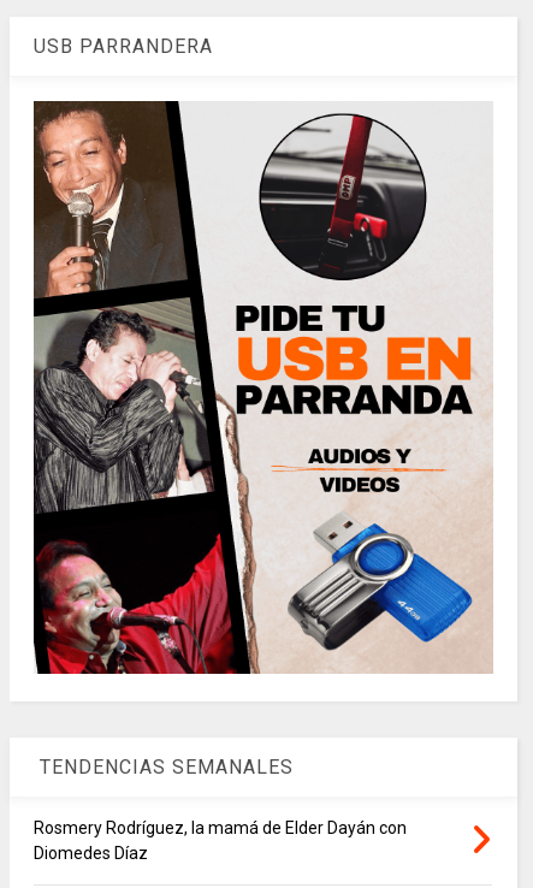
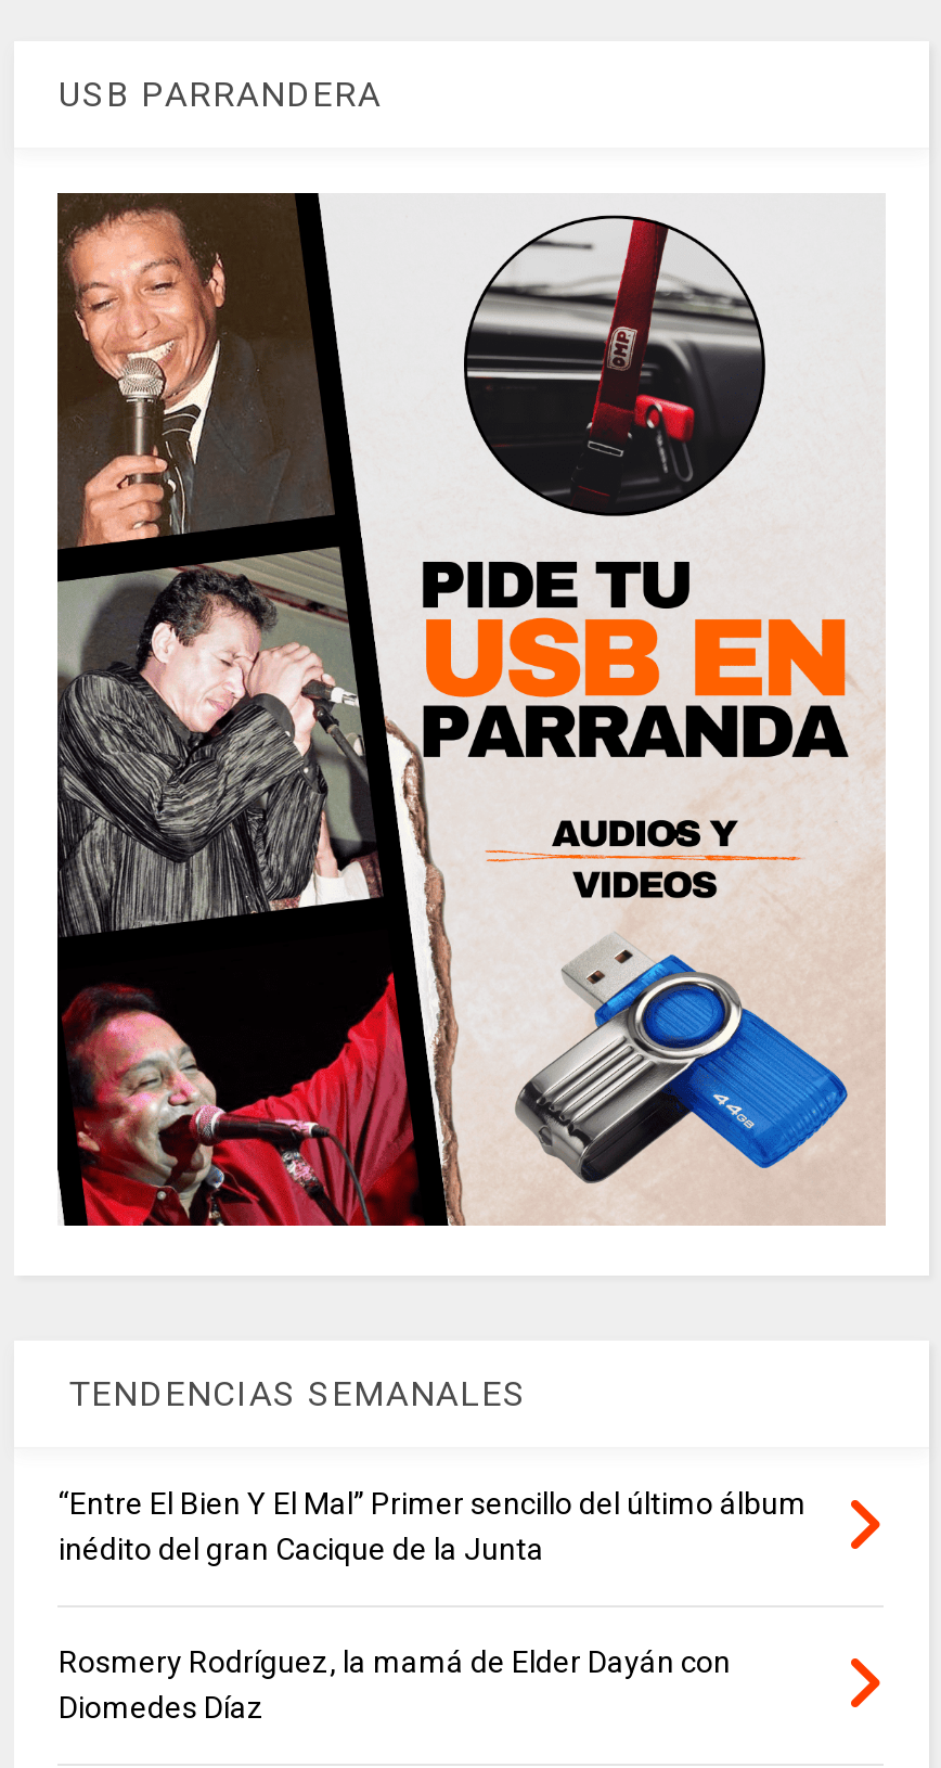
none -> [58,1486,806,1566] “Entre El Bien Y El Mal” Primer sencillo del último álbum | inédito del gran Cacique de la Junta

